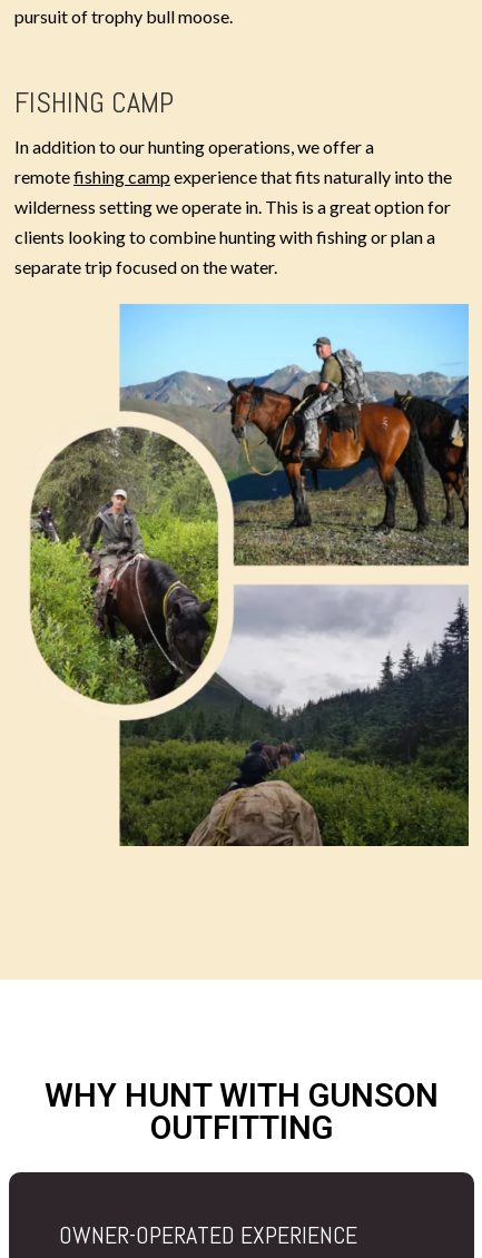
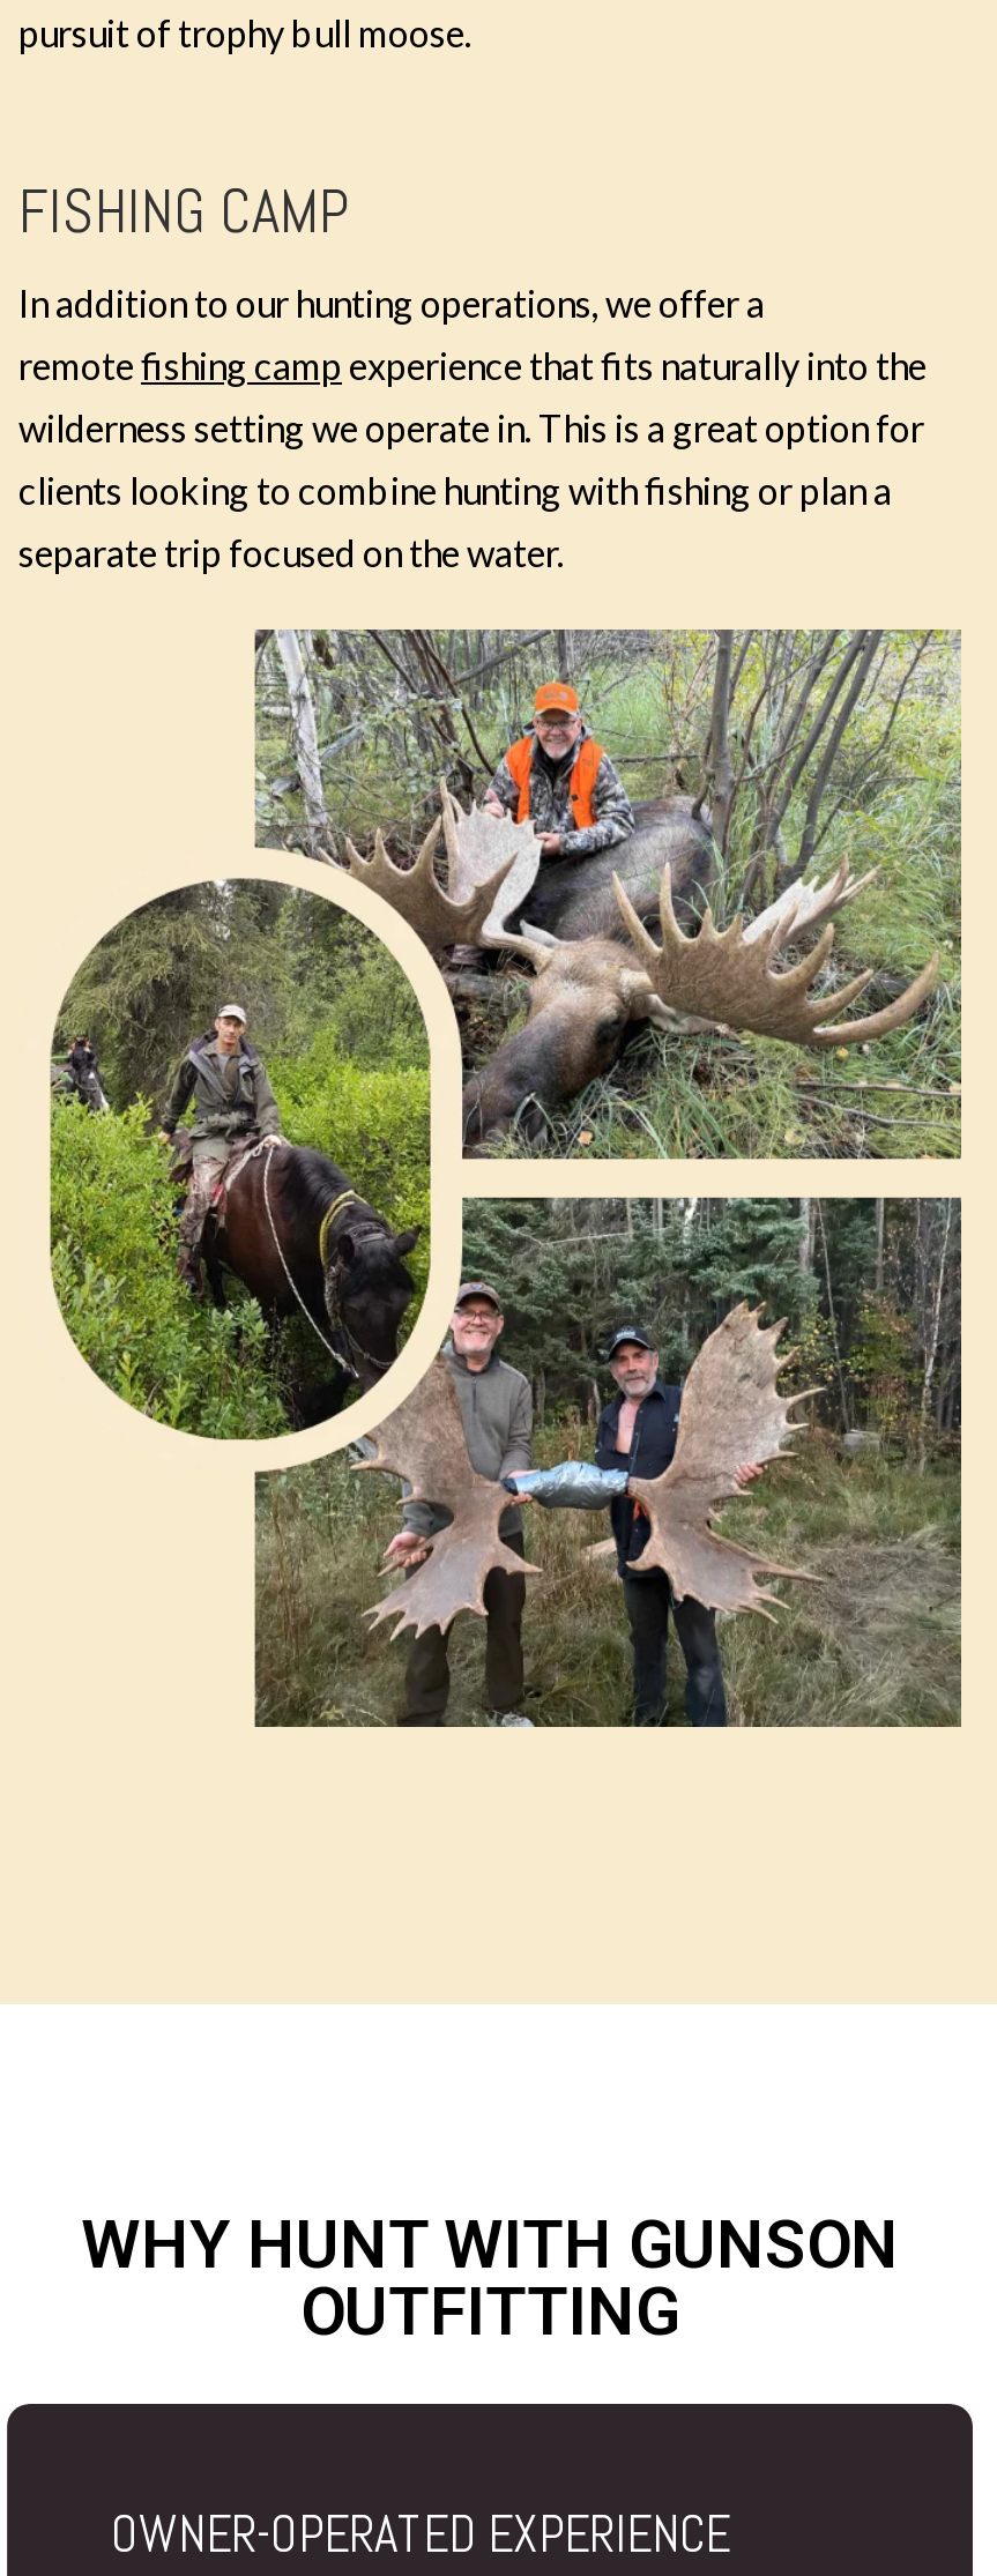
[32,303,470,847] [image] -> [55,628,963,1728] [image]

